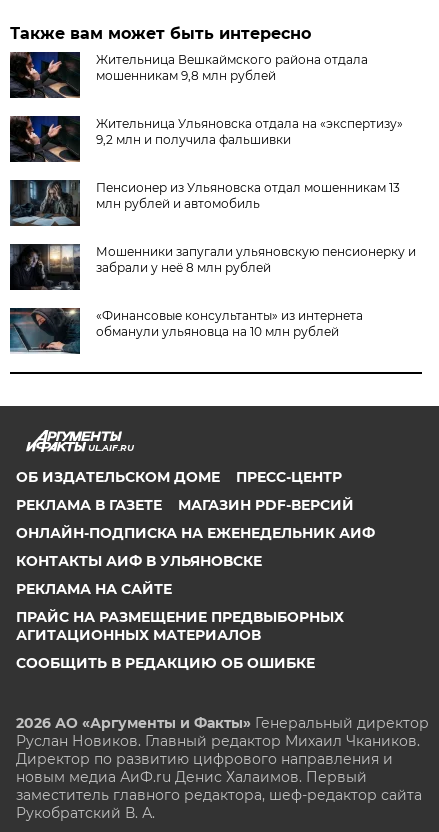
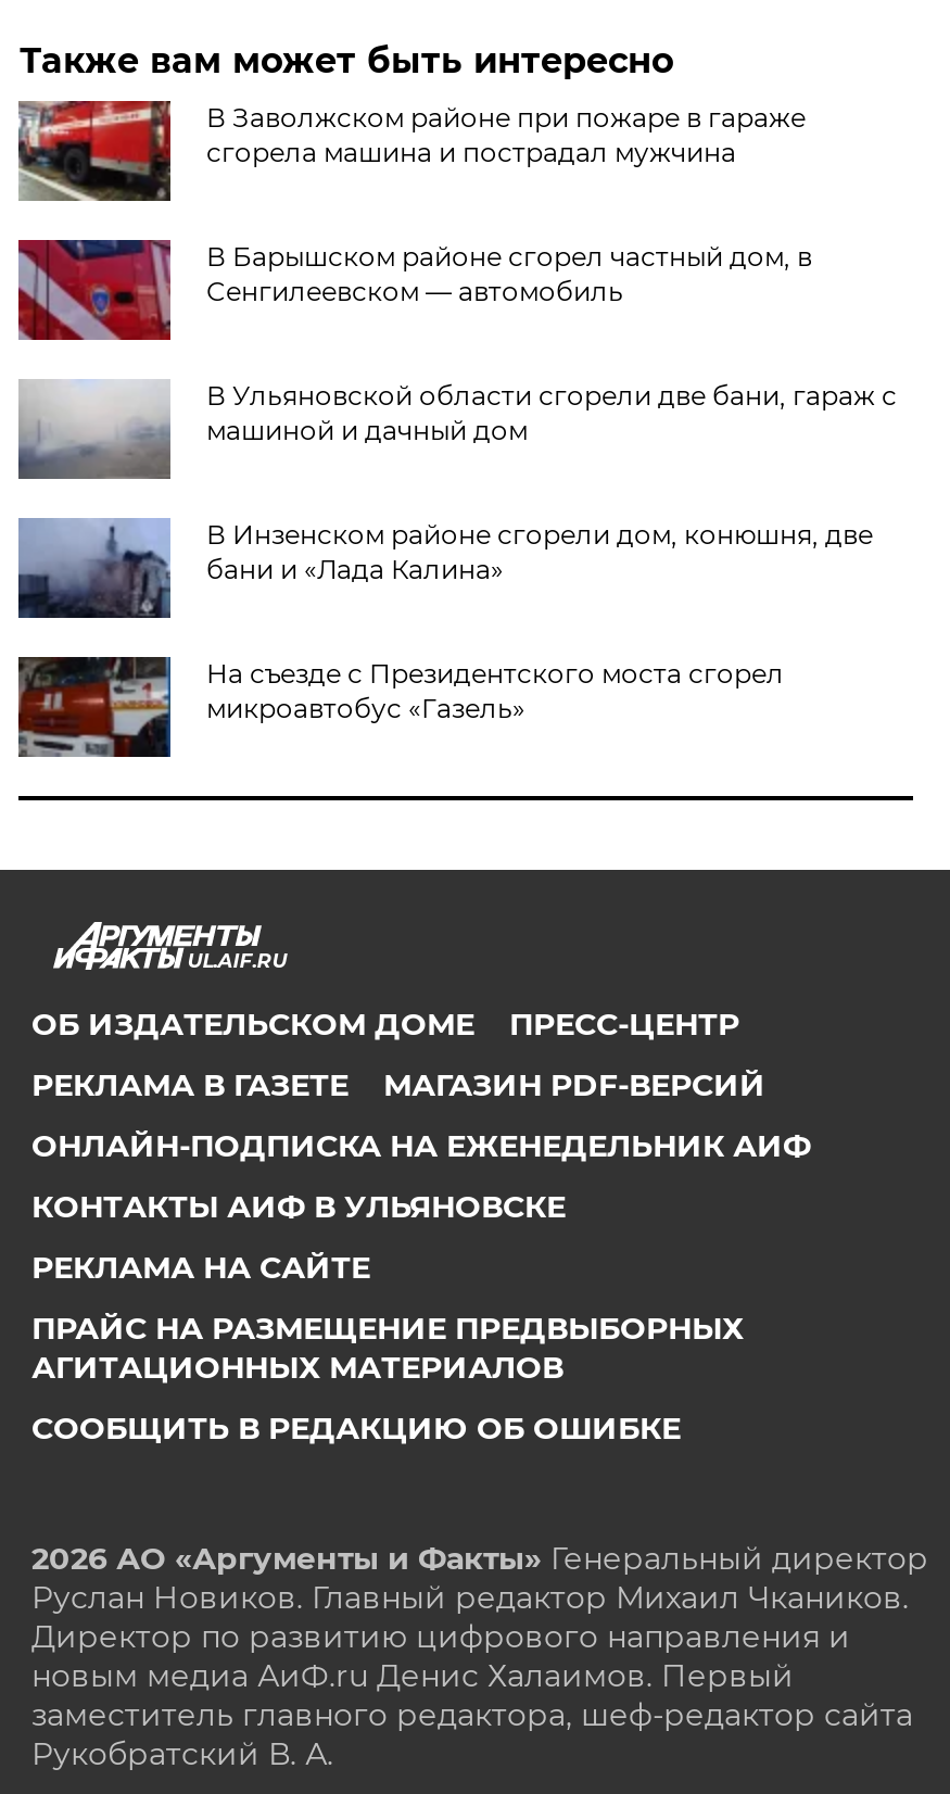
[9,51,368,99] [image] | Жительница Вешкаймского района отдала | мошенникам 9,8 млн рублей -> [16,99,805,203] [image] | В Заволжском районе при пожаре в гараже | сгорела машина и пострадал мужчина
[9,115,403,163] [image] | Жительница Ульяновска отдала на «экспертизу» | 9,2 млн и получила фальшивки -> [16,238,812,342] [image] | В Барышском районе сгорел частный дом, в | Сенгилеевском — автомобиль
[10,179,400,226] [image] | Пенсионер из Ульяновска отдал мошенникам 13 | млн рублей и автомобиль -> [18,379,897,479] [image] | В Ульяновской области сгорели две бани, гараж с | машиной и дачный дом
[10,243,416,290] [image] | Мошенники запугали ульяновскую пенсионерку и | забрали у неё 8 млн рублей -> [16,518,873,618] [image] | В Инзенском районе сгорели дом, конюшня, две | бани и «Лада Калина»
[10,308,363,355] [image] | «Финансовые консультанты» из интернета | обманули ульяновца на 10 млн рублей -> [16,657,784,759] [image] | На съезде с Президентского моста сгорел | микроавтобус «Газель»

